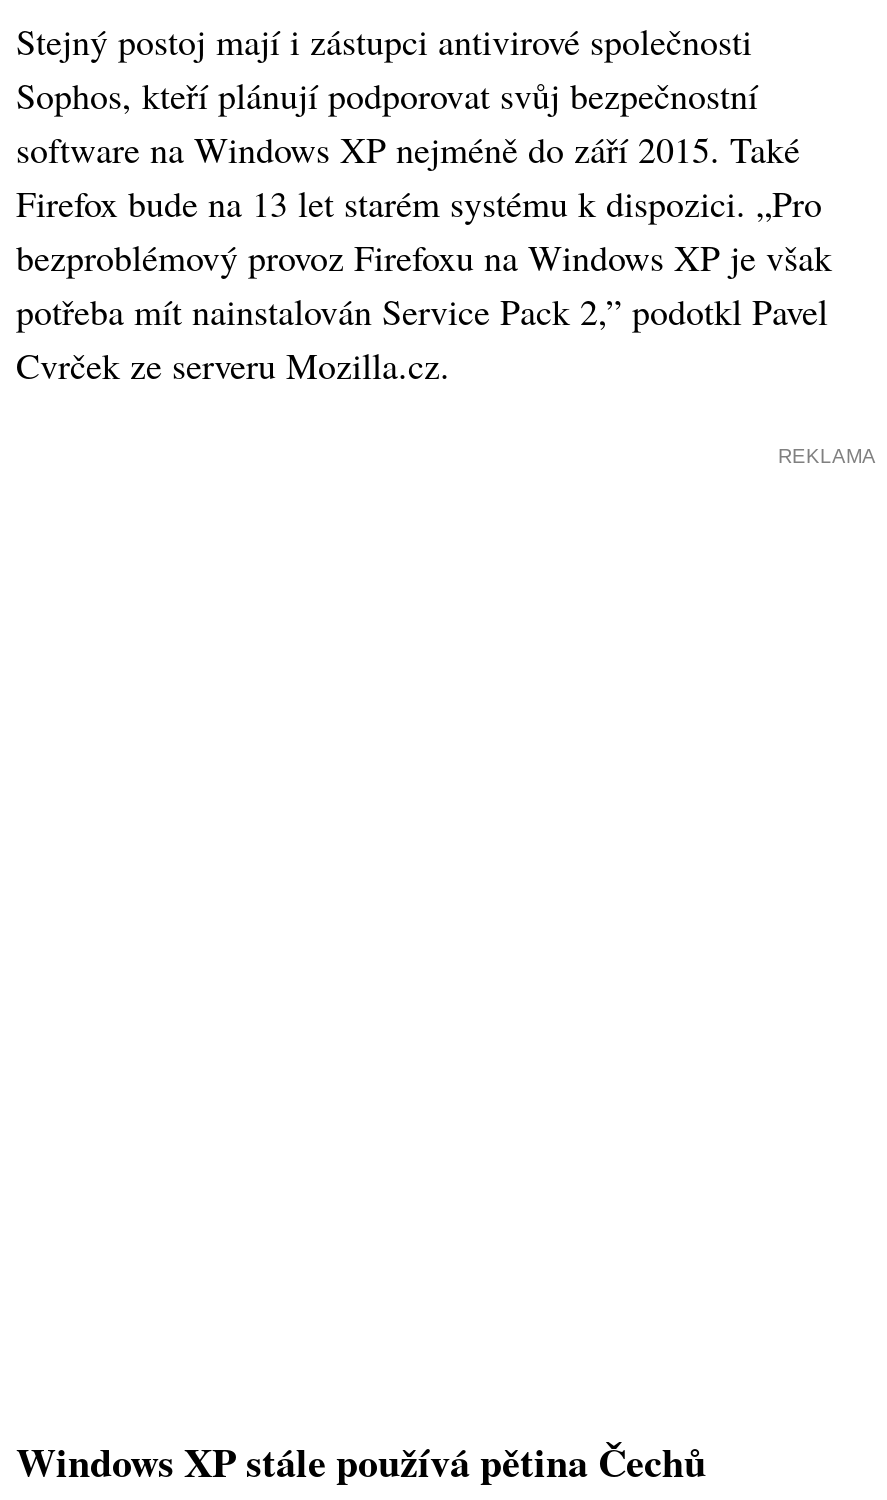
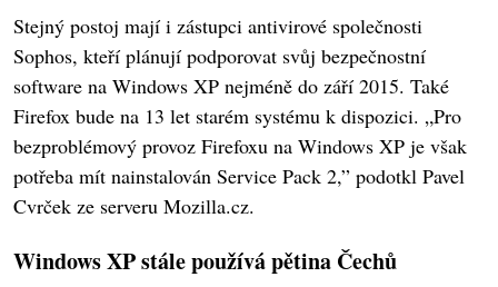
[778,445,876,467] REKLAMA -> none

